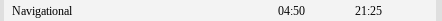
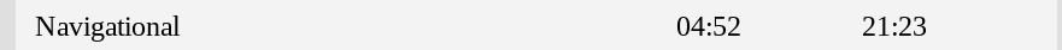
[278,4,305,18] 04:50 -> [676,10,741,43] 04:52
[355,4,382,18] 21:25 -> [862,10,927,43] 21:23

